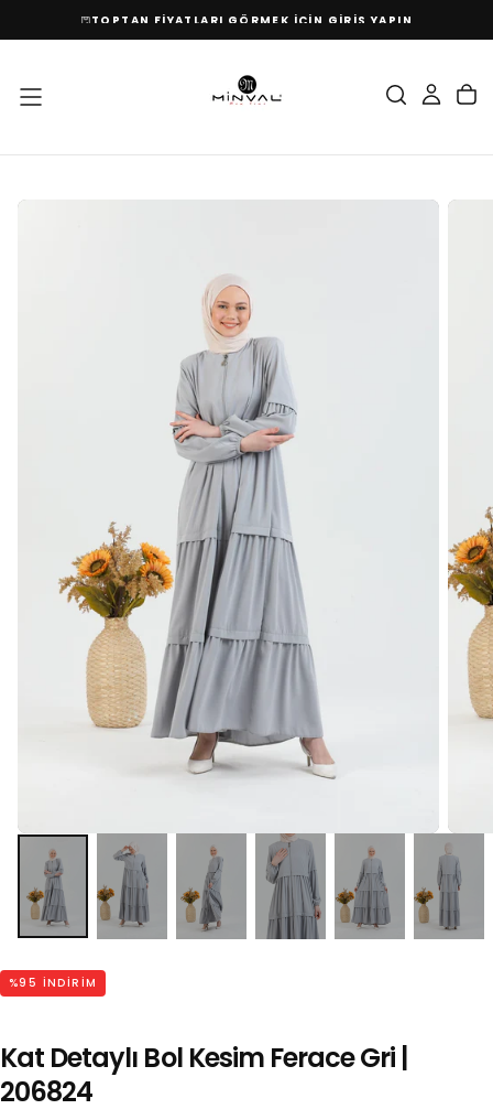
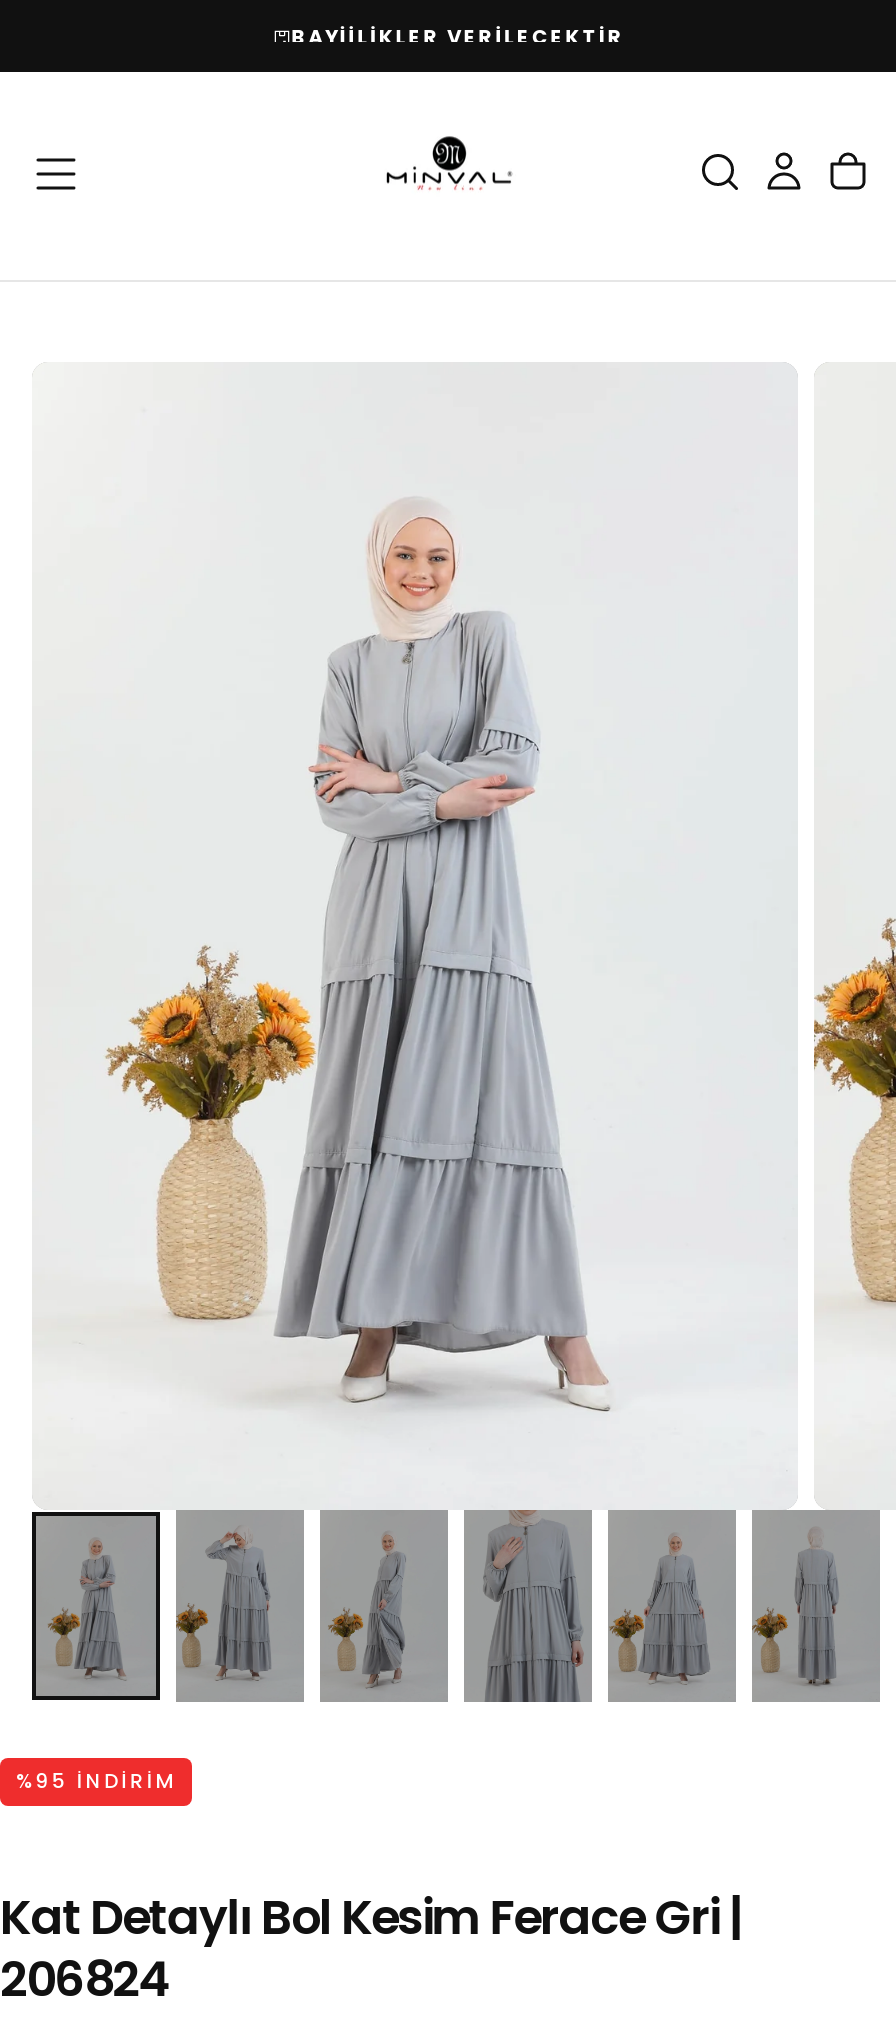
[91,12,413,29] TOPTAN FİYATLARI GÖRMEK İÇİN GİRİŞ YAPIN -> [291,22,625,52] BAYİİLİKLER VERİLECEKTİR

